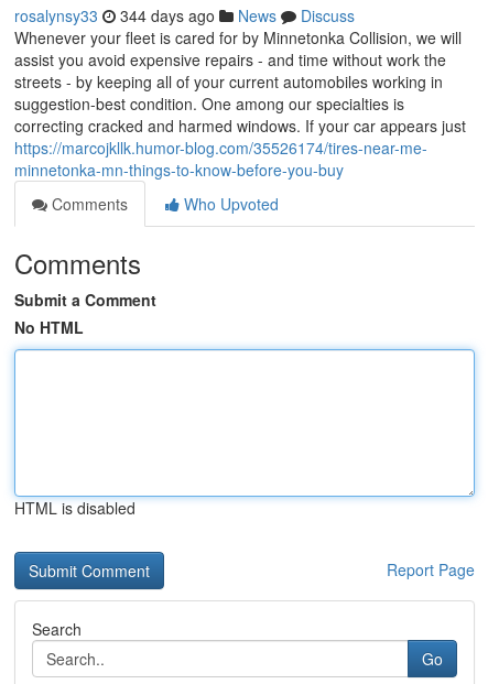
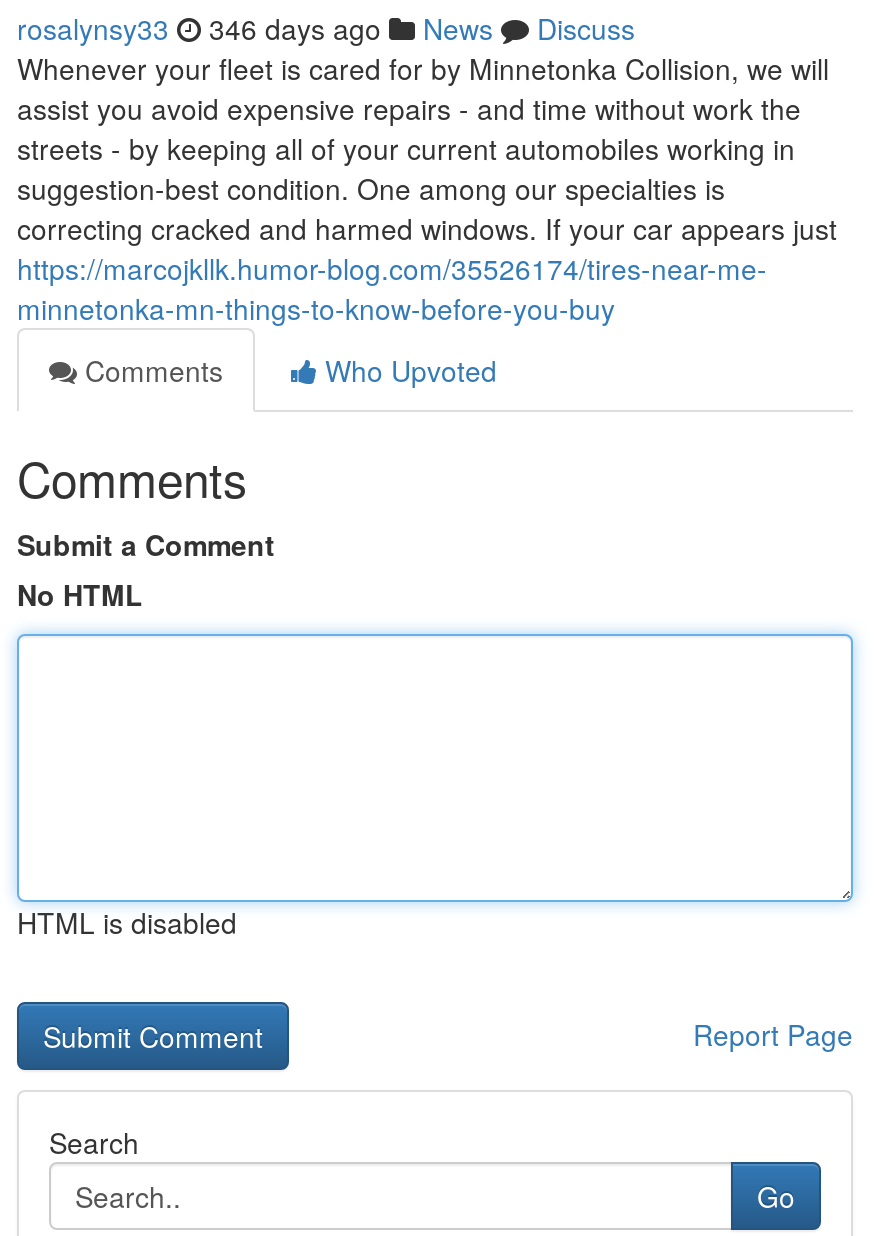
[14,4,355,26] rosalynsy33 344 days ago News Discuss -> [17,8,635,48] rosalynsy33 346 days ago News Discuss

